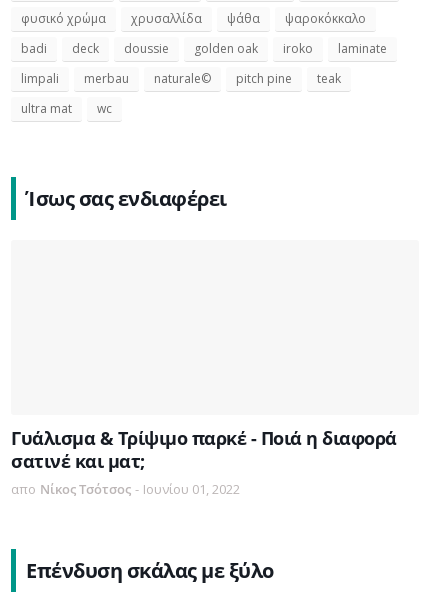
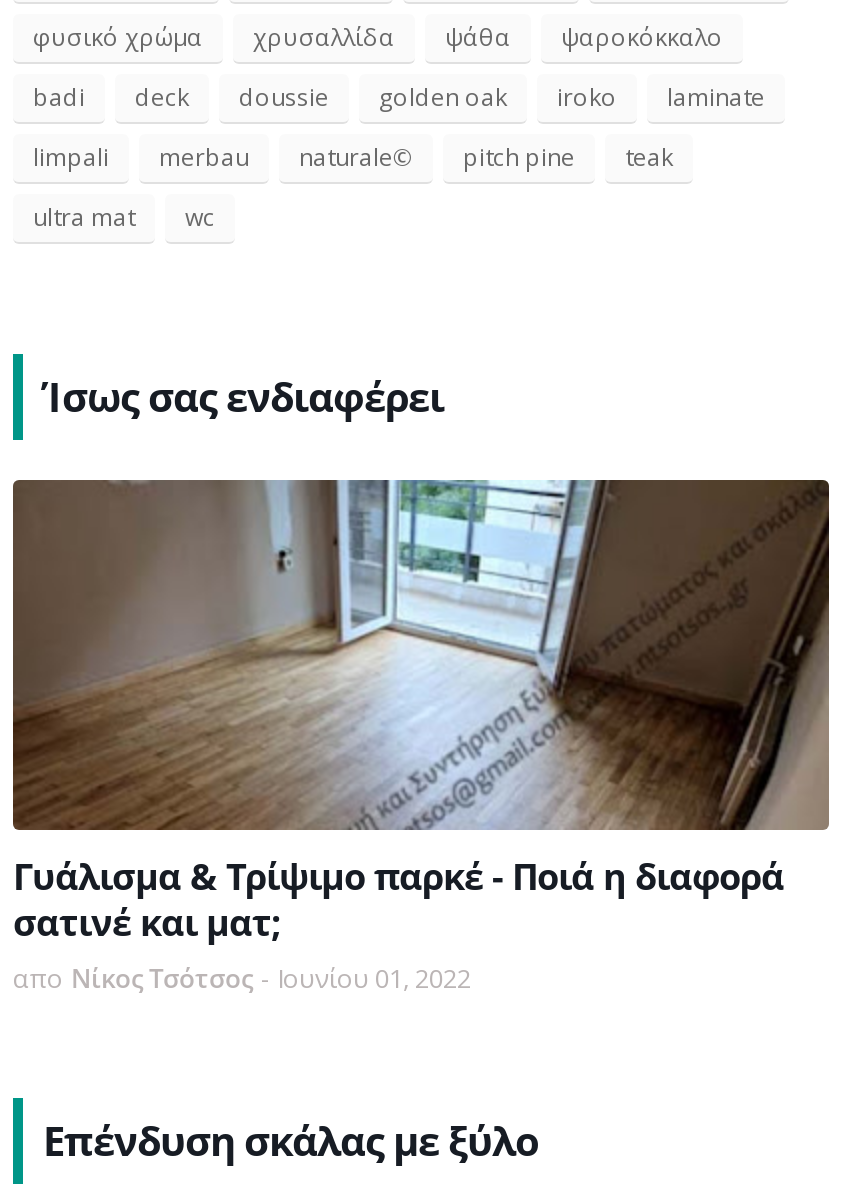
none -> [11,478,831,832] [image]

